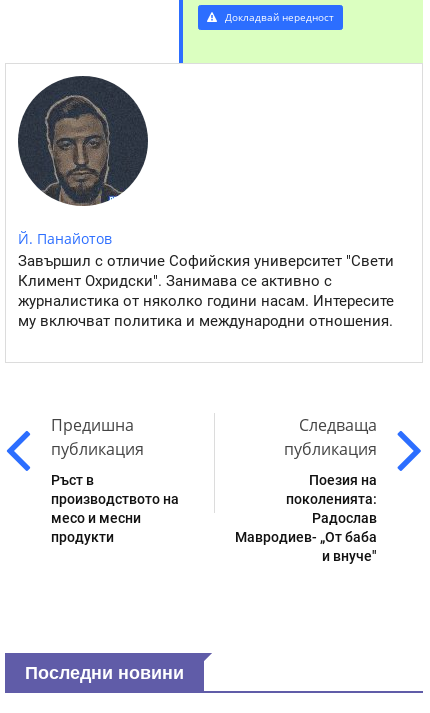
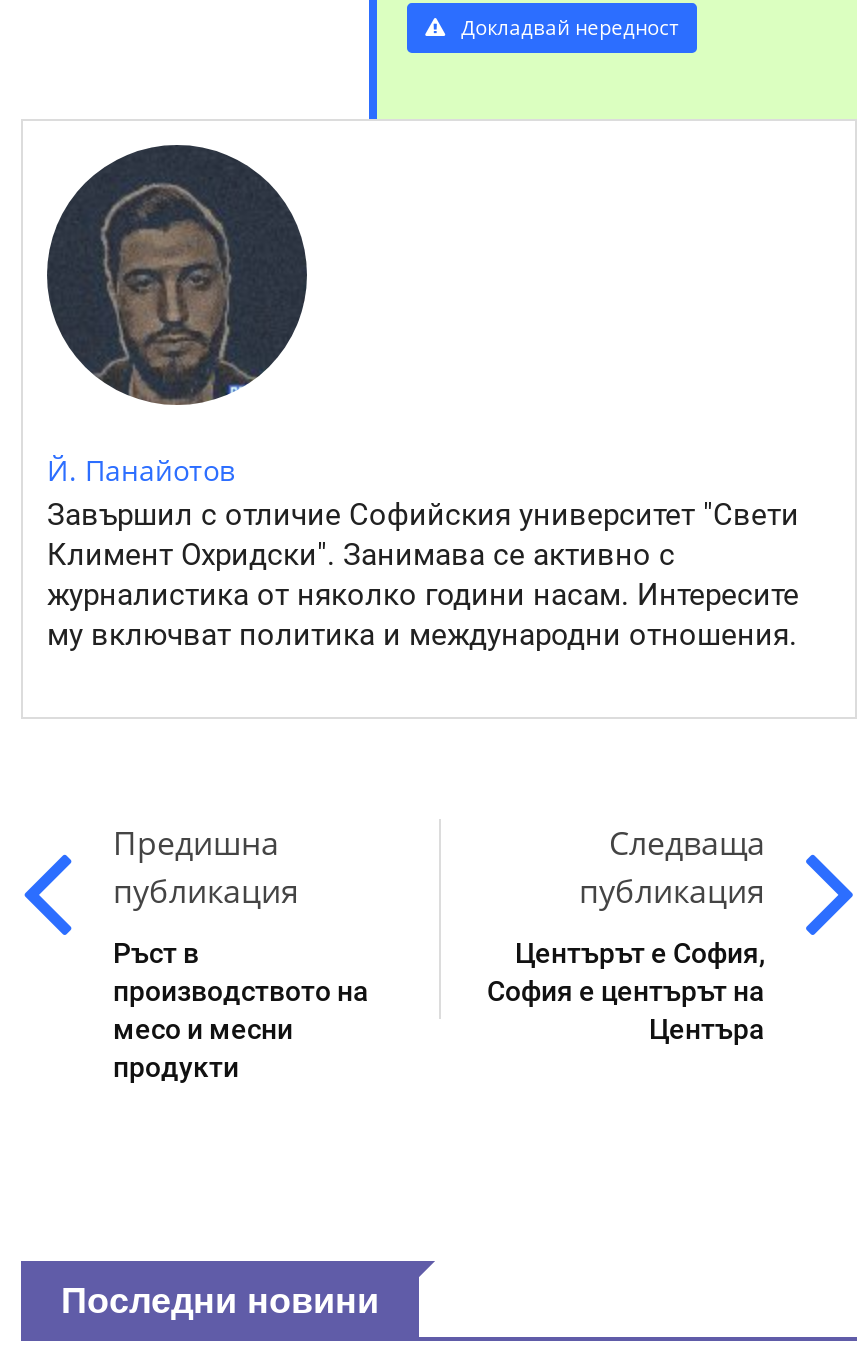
[235,472,377,564] Поезия на | поколенията: | Радослав | Мавродиев- „От баба | и внуче" -> [487,936,765,1044] Центърът е София, | София е центърът на | Центъра

